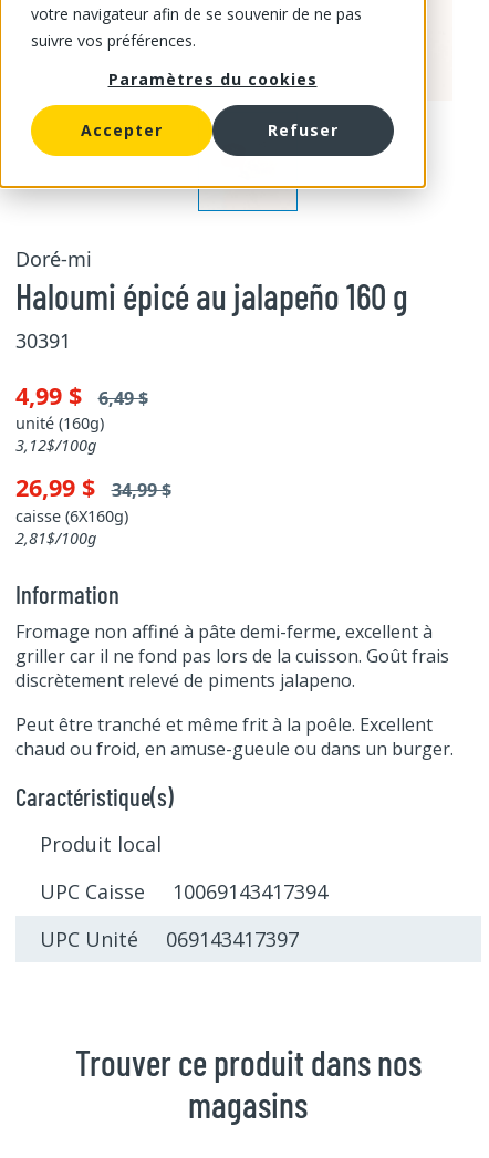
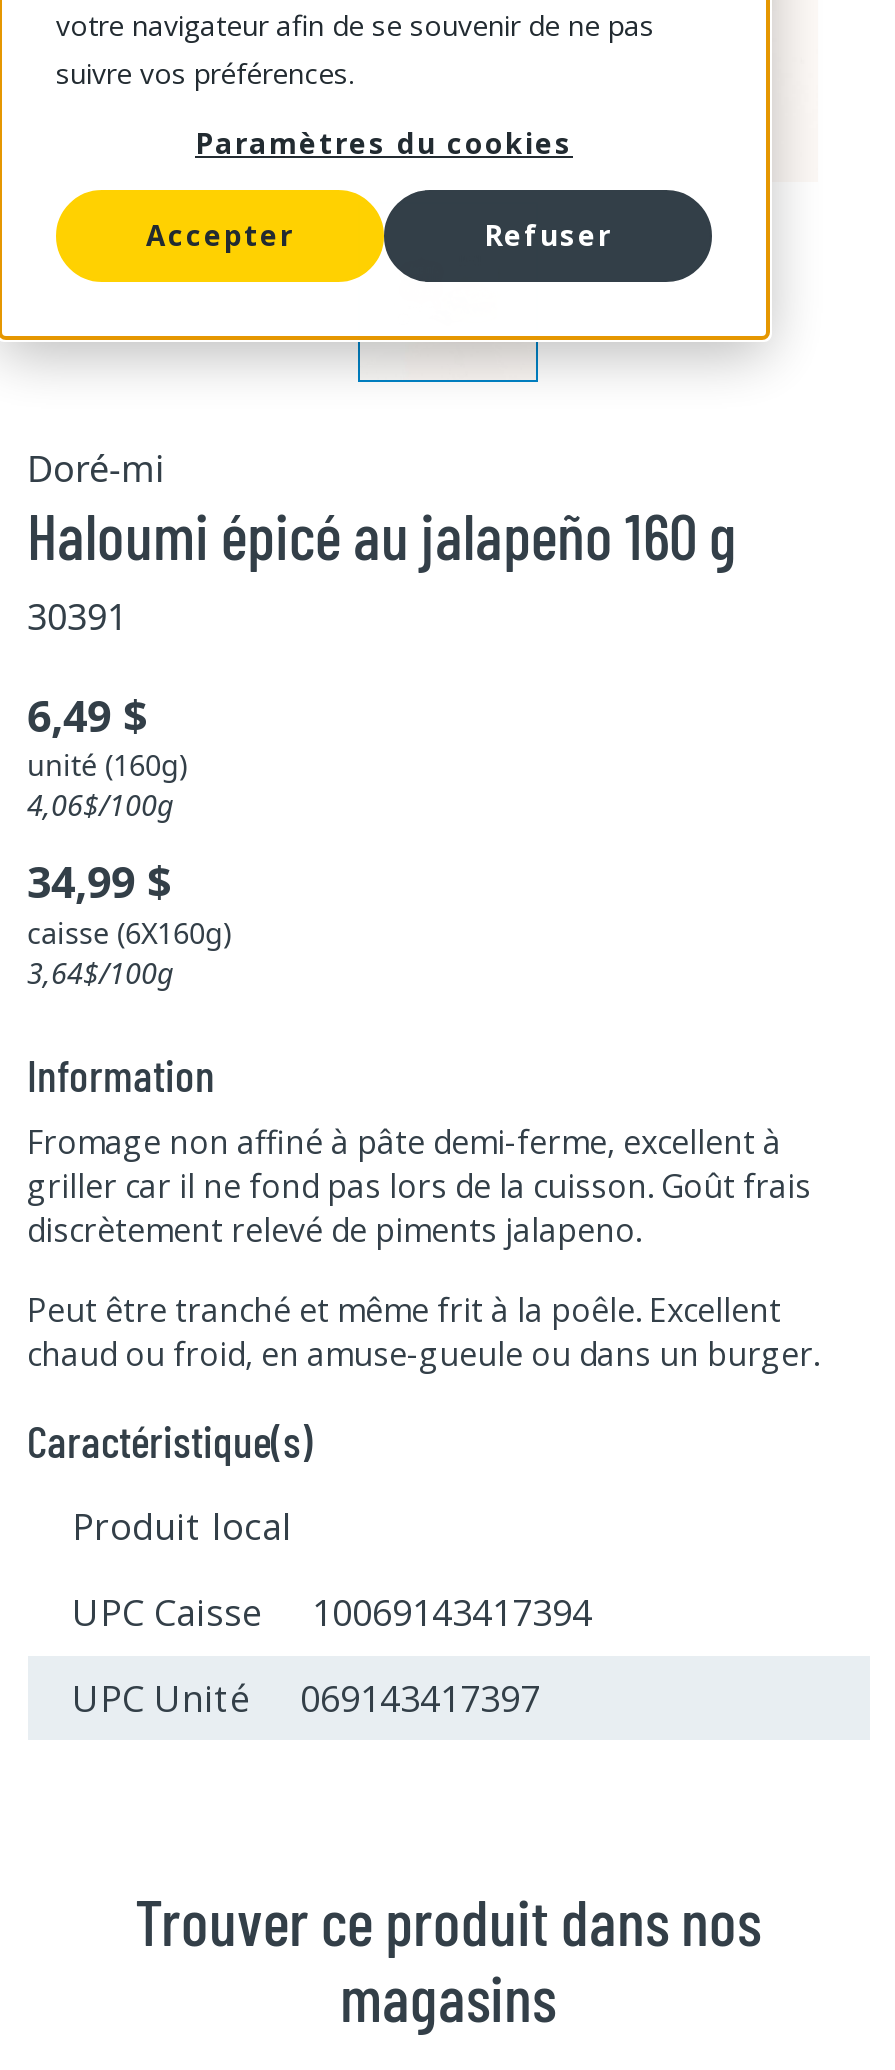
[15,379,148,411] 4,99 $ 6,49 $ -> [27,685,147,743] 6,49 $
[15,435,96,456] 3,12$/100g -> [27,786,173,824] 4,06$/100g
[15,471,171,503] 26,99 $ 34,99 $ -> [27,852,171,910] 34,99 $
[15,527,96,548] 2,81$/100g -> [27,953,173,991] 3,64$/100g

